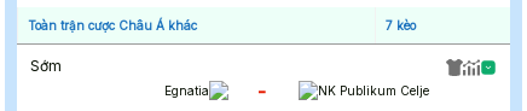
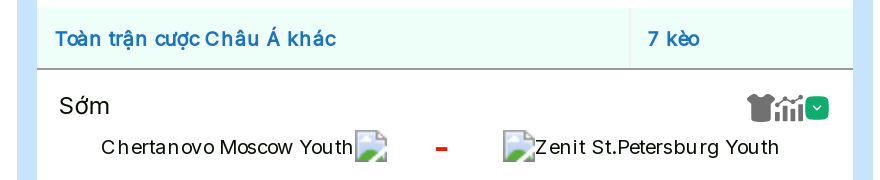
[164,84,209,98] Egnatia -> [101,135,355,159] Chertanovo Moscow Youth
[318,84,429,98] NK Publikum Celje -> [535,135,781,159] Zenit St.Petersburg Youth

